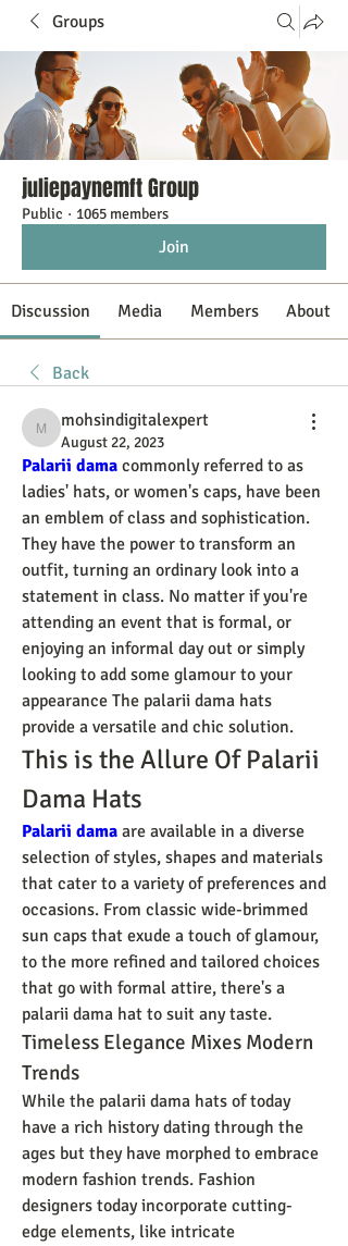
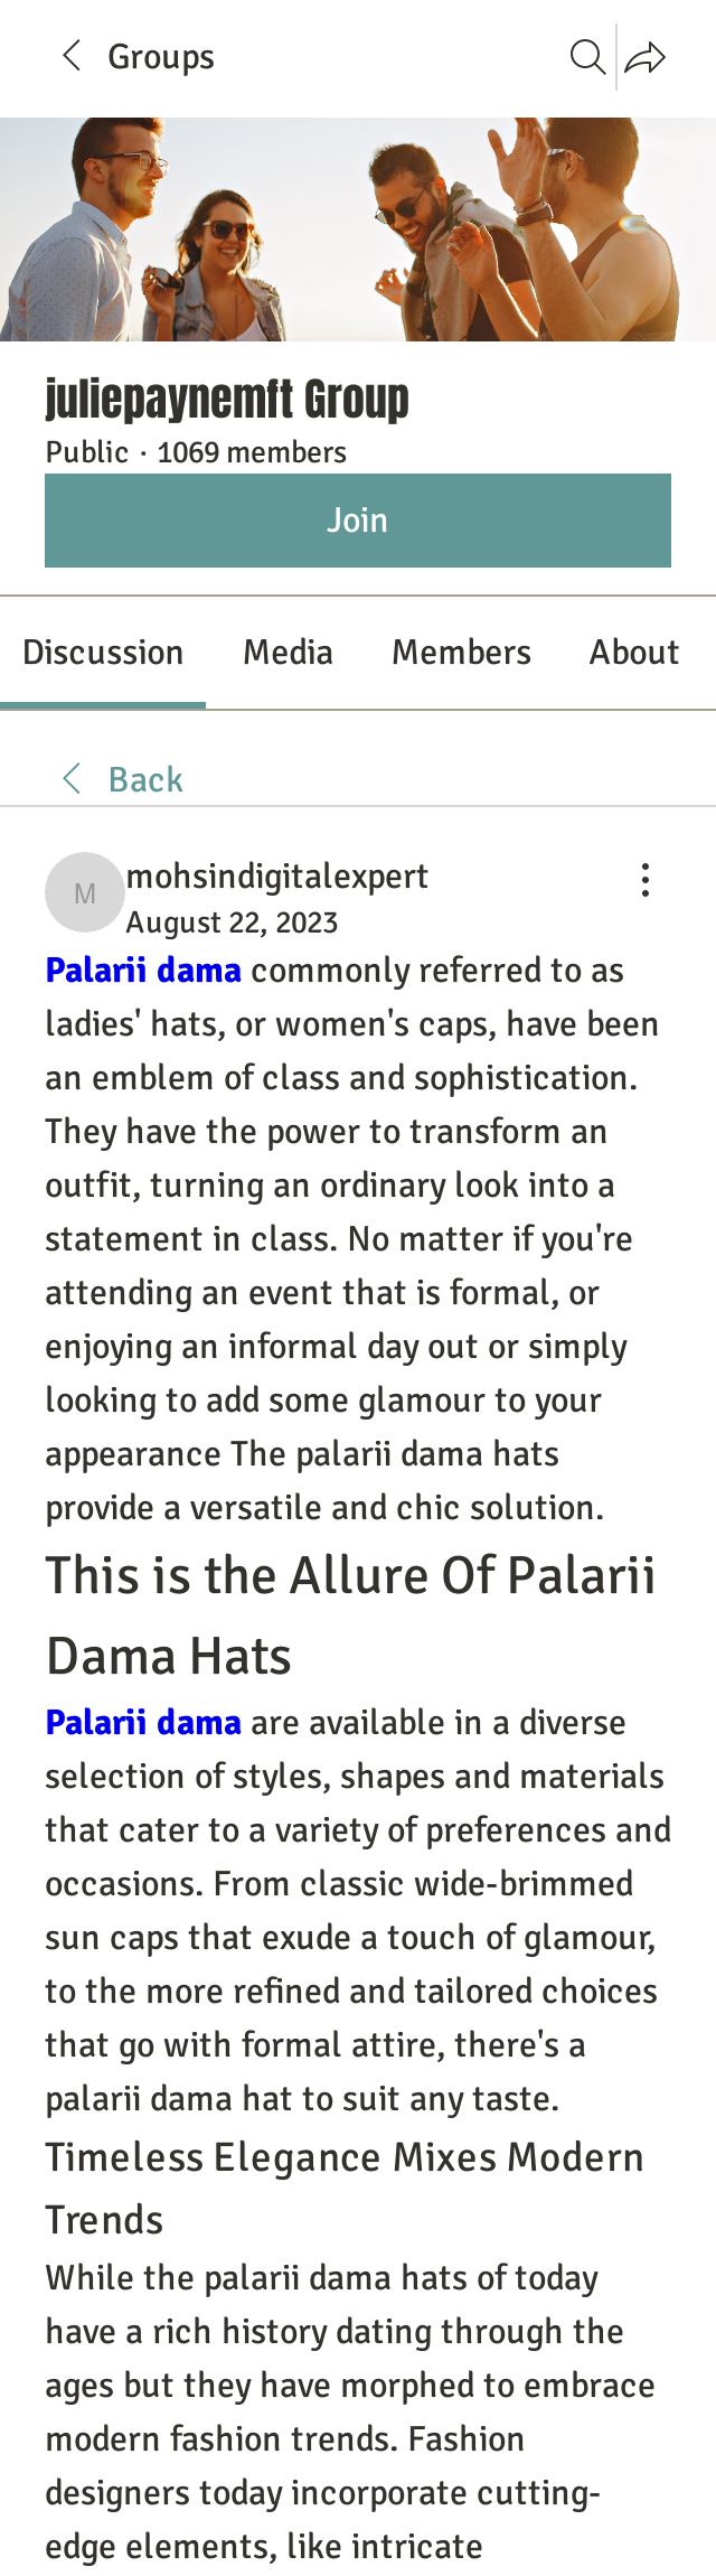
[22,205,169,223] Public · 1065 members -> [45,433,347,471] Public · 1069 members

